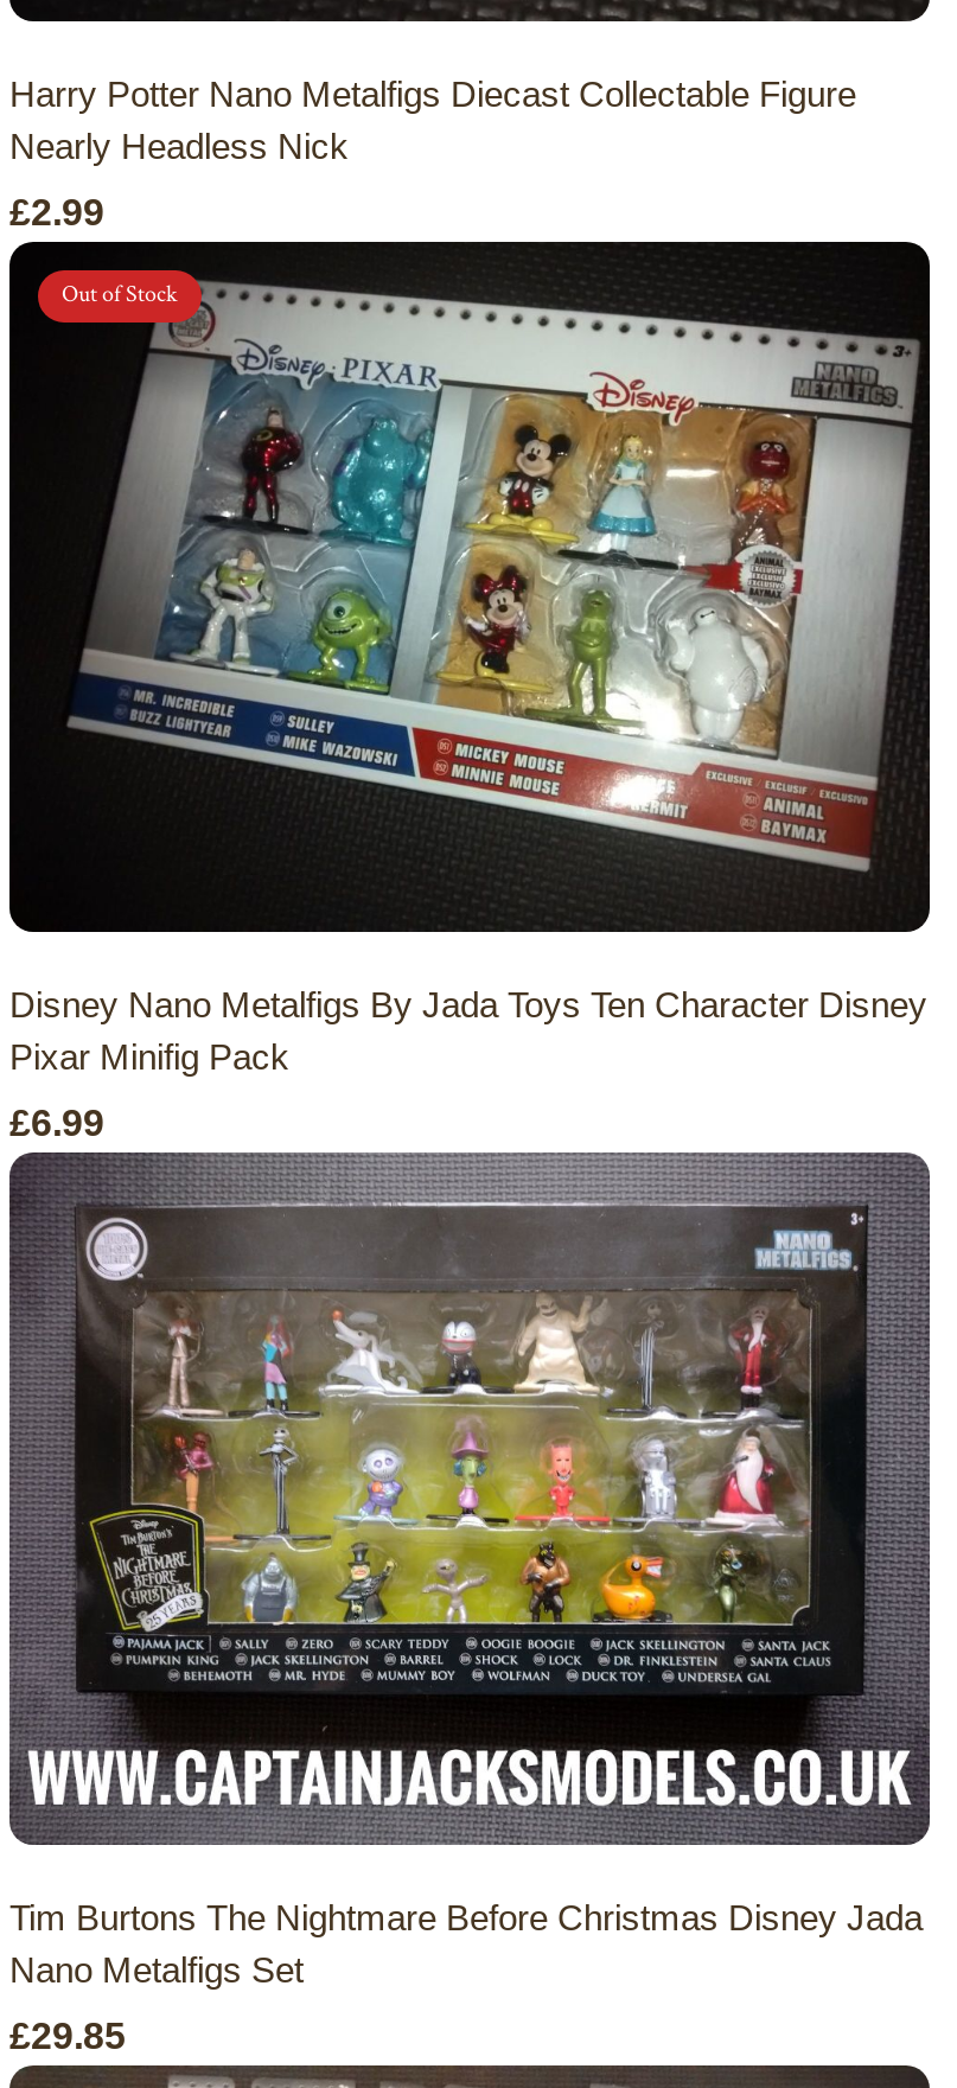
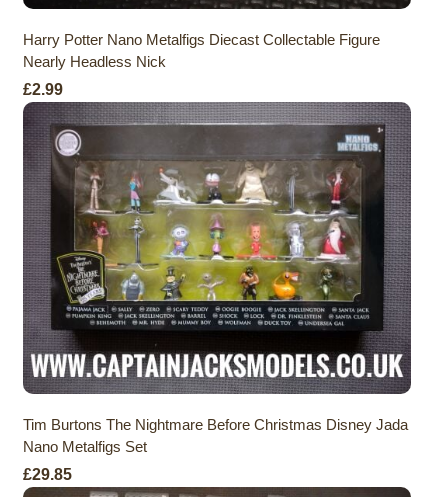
[62,240,923,927] [image] | Out of Stock -> none
[9,985,927,1144] Disney Nano Metalfigs By Jada Toys Ten Character Disney | Pixar Minifig Pack | £6.99 -> none

